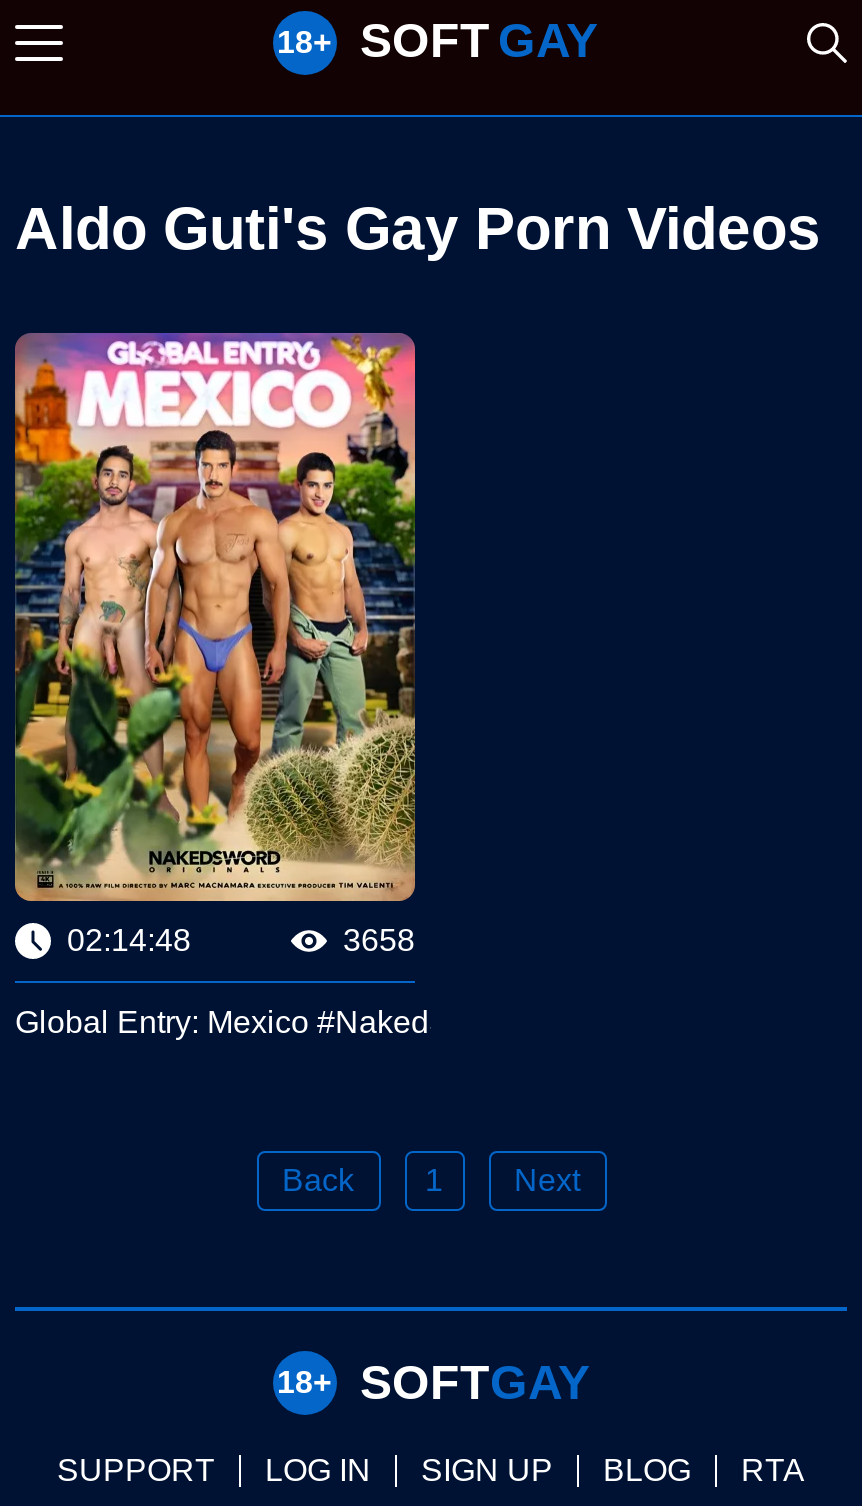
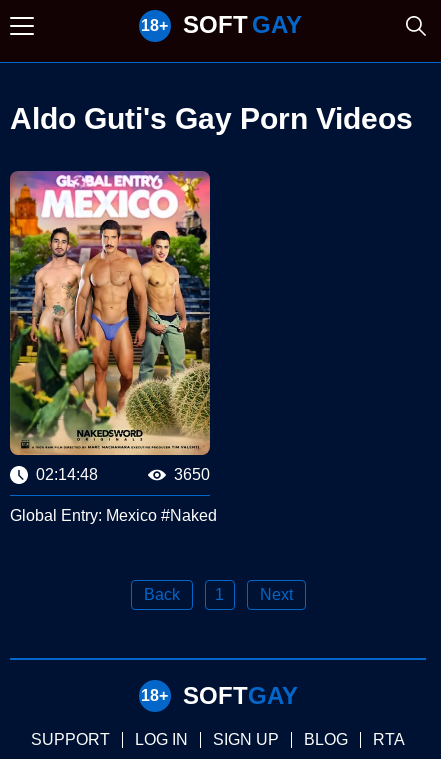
[343,922,415,956] 3658 -> [174,465,210,482] 3650

